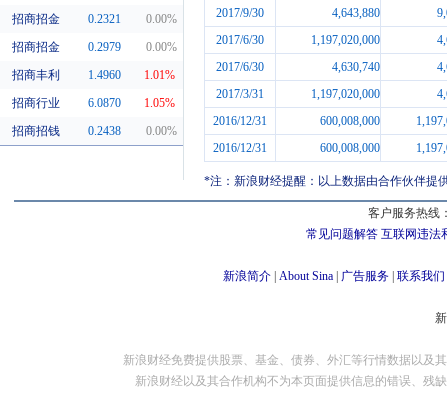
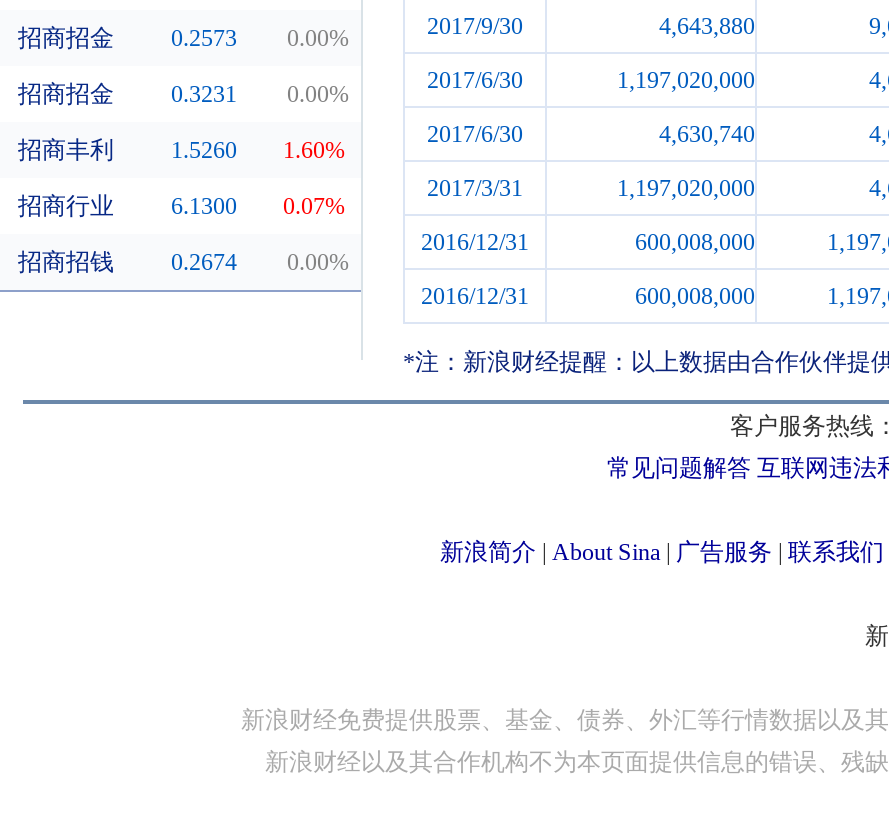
[88,12,177,26] 0.2321 0.00% -> [171,24,349,52] 0.2573 0.00%
[88,40,177,54] 0.2979 0.00% -> [171,80,349,108] 0.3231 0.00%
[88,68,121,82] 1.4960 -> [171,136,237,164] 1.5260
[144,68,175,82] 1.01% -> [283,136,345,164] 1.60%
[88,96,121,110] 6.0870 -> [171,192,237,220] 6.1300
[144,96,175,110] 1.05% -> [283,192,345,220] 0.07%
[88,124,177,138] 0.2438 0.00% -> [171,248,349,276] 0.2674 0.00%

